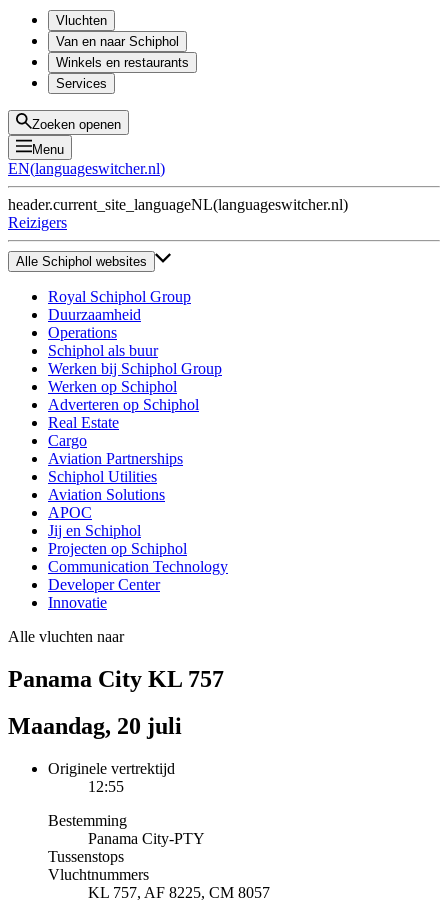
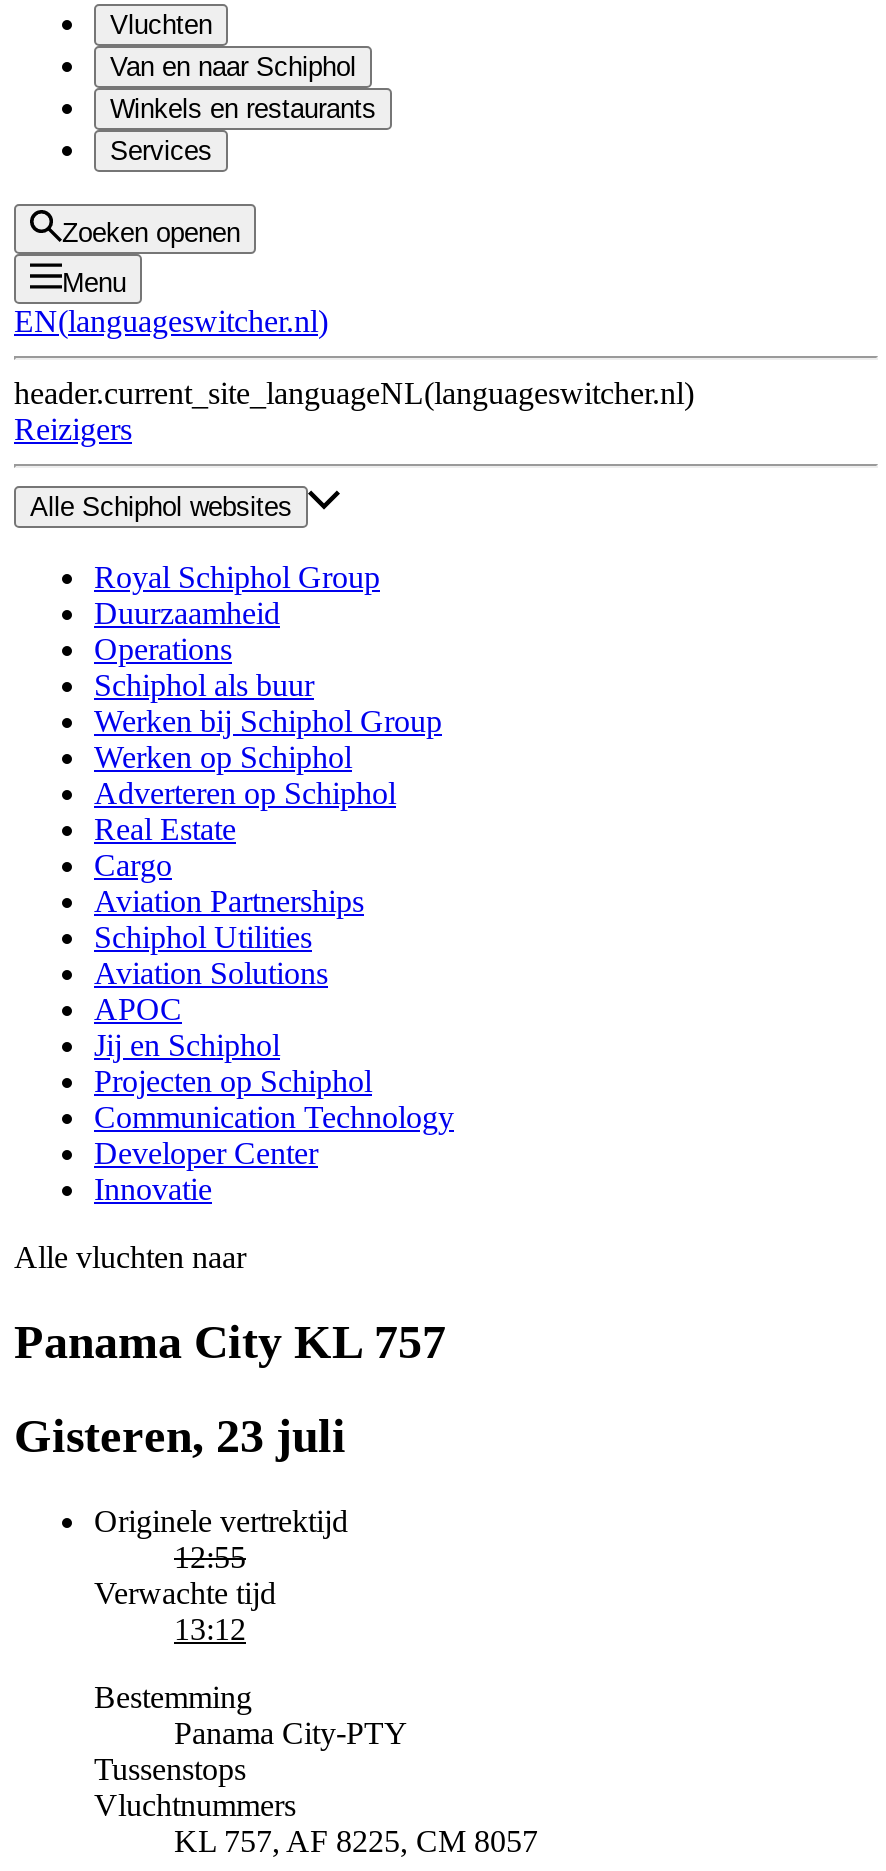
[8,713,182,739] Maandag, 20 juli -> [14,1410,346,1462] Gisteren, 23 juli
none -> [94,1575,276,1645] Verwachte tijd | 13:12

